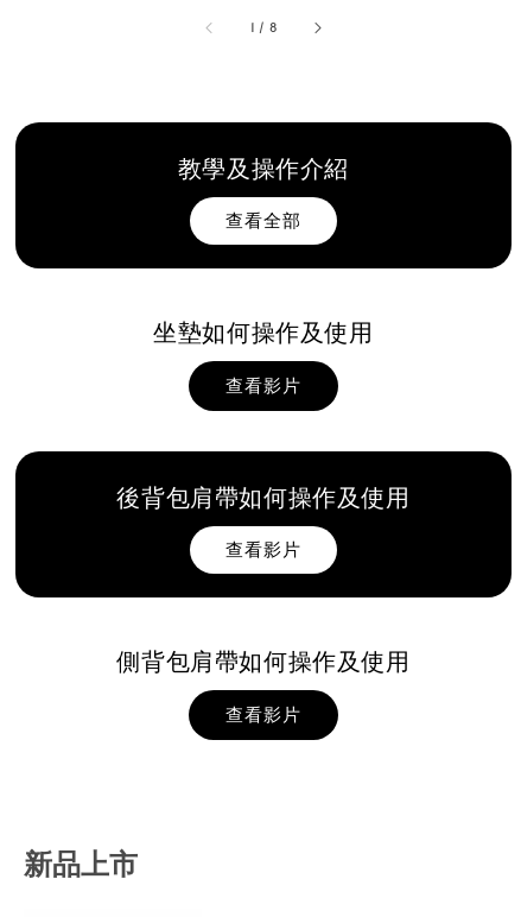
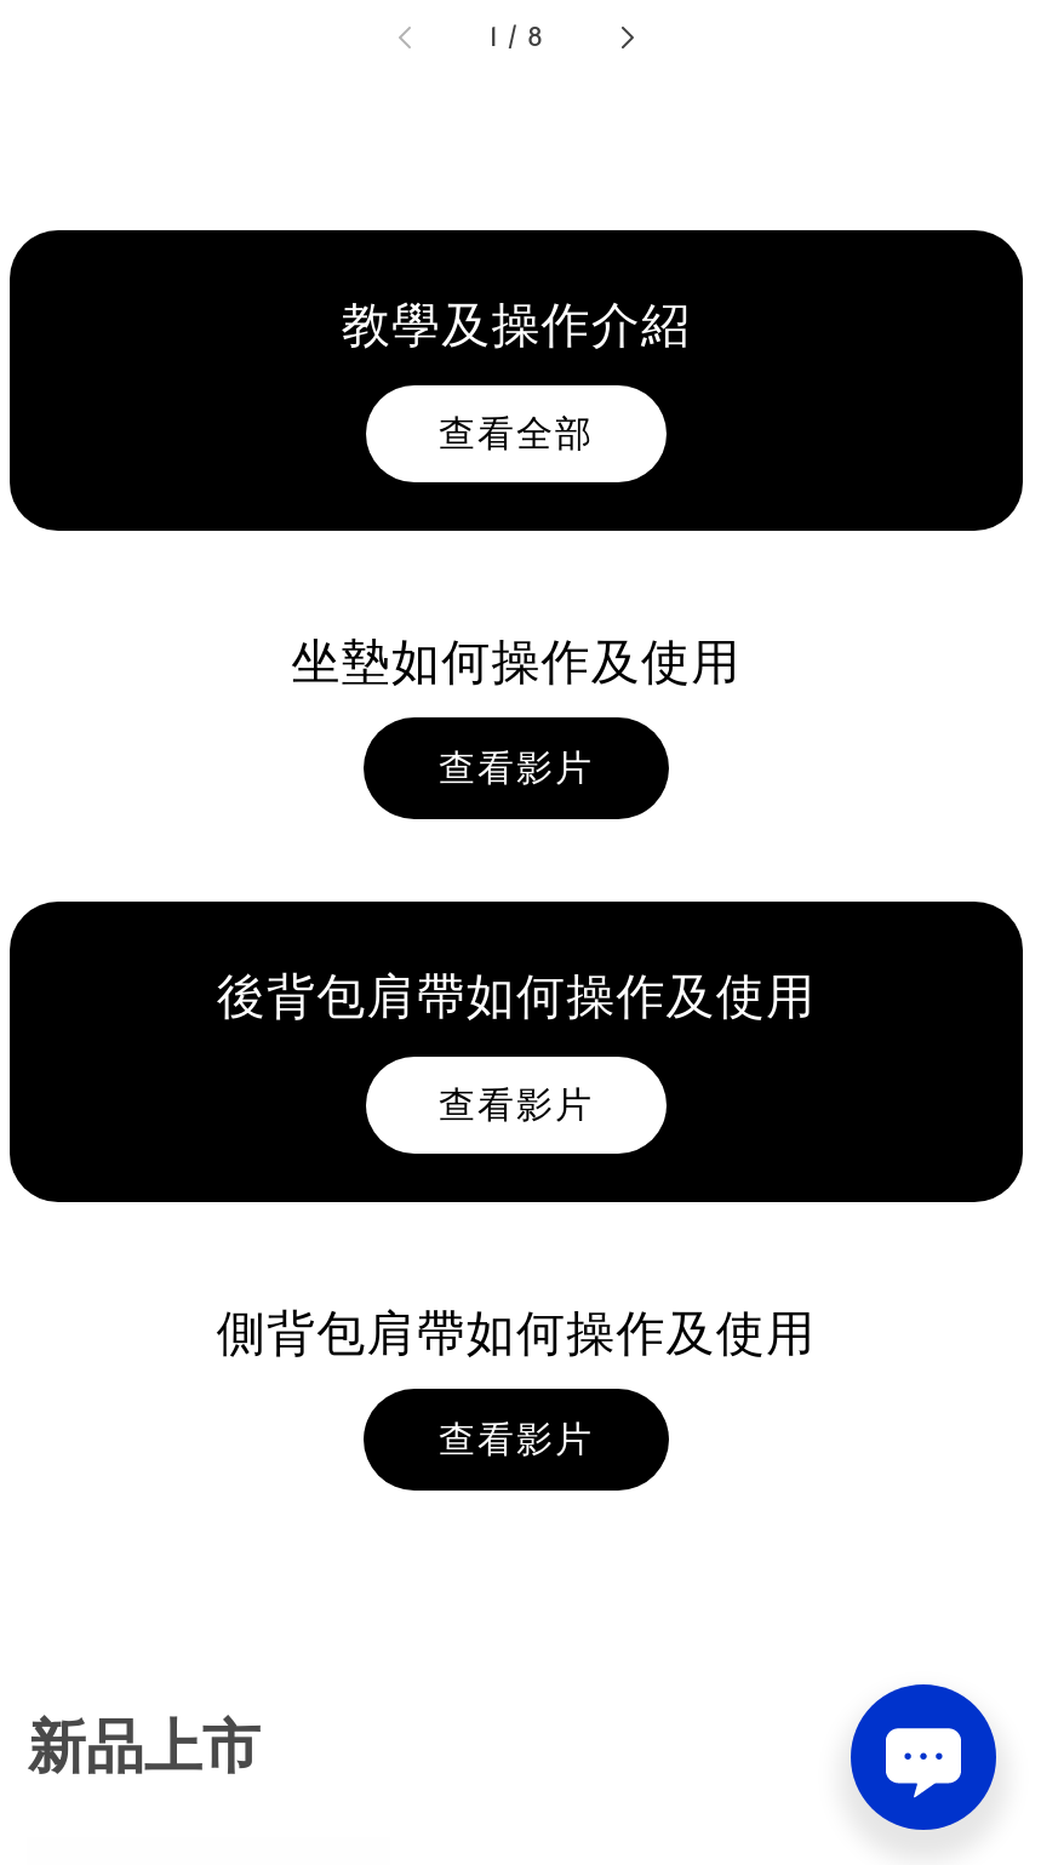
none -> [848,1681,999,1836] [image]

